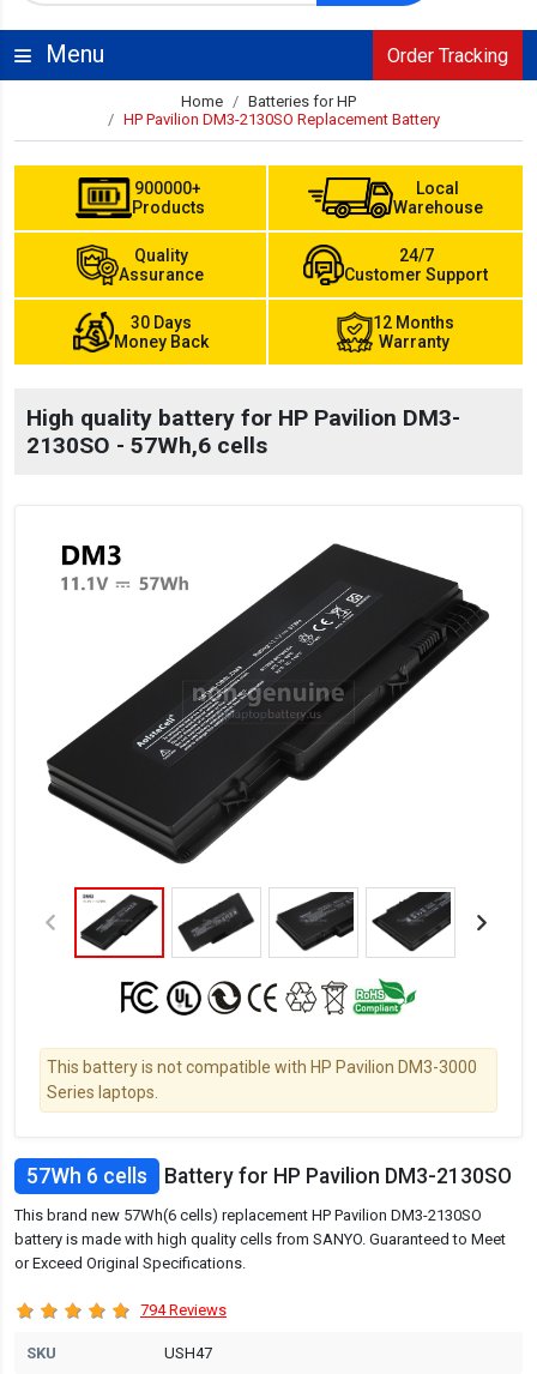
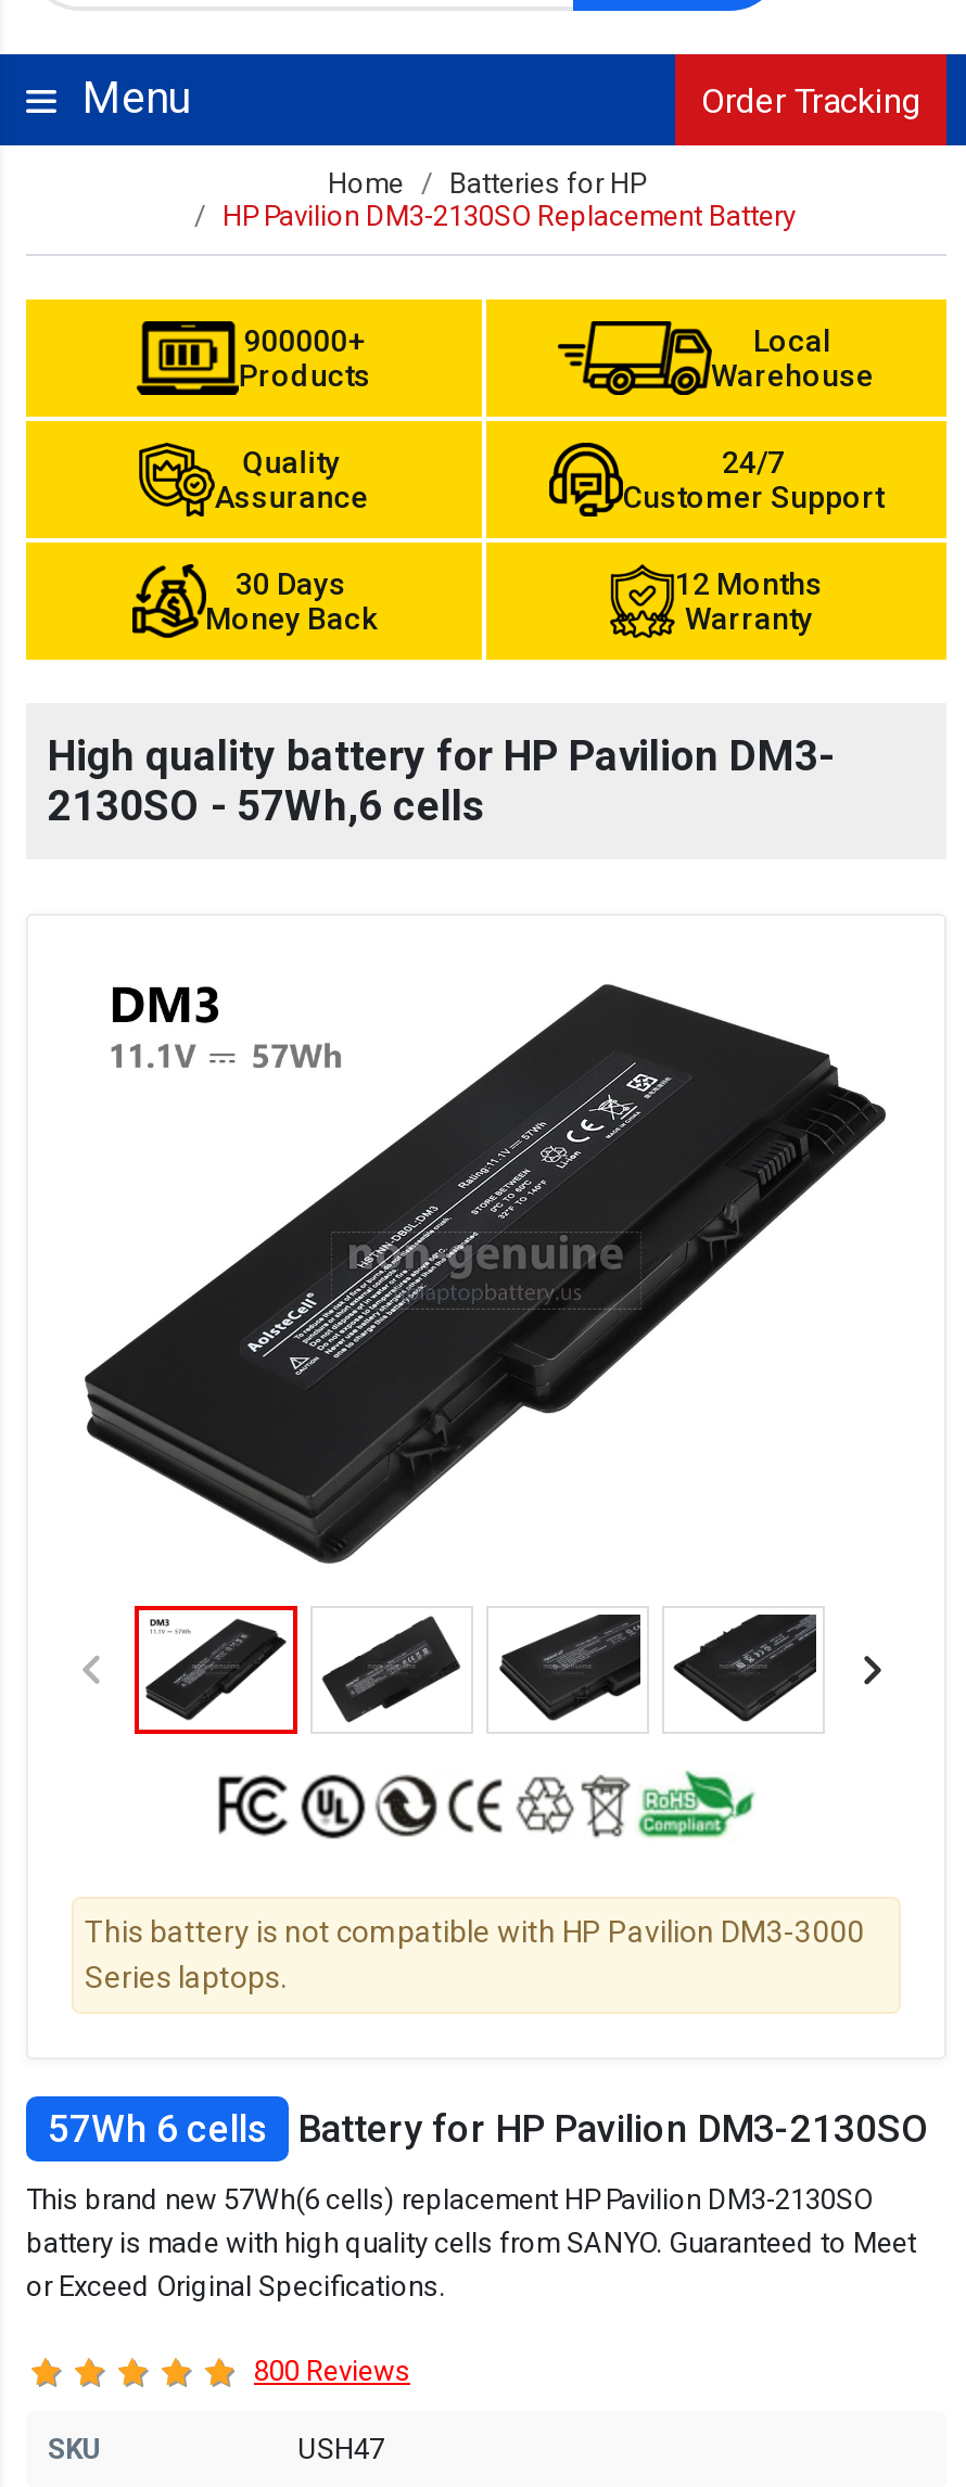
[140,1301,227,1319] 794 Reviews -> [254,2355,410,2387] 800 Reviews

